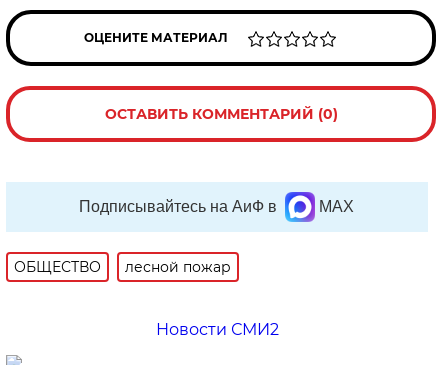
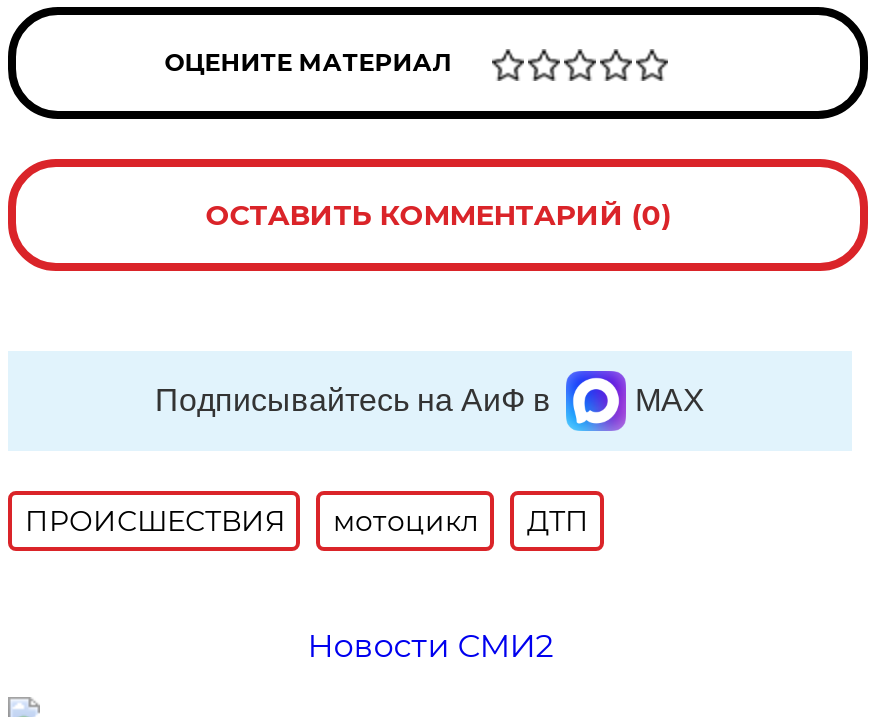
[14,258,231,276] ОБЩЕСТВО | лесной пожар -> [25,503,589,539] ПРОИСШЕСТВИЯ | мотоцикл | ДТП

